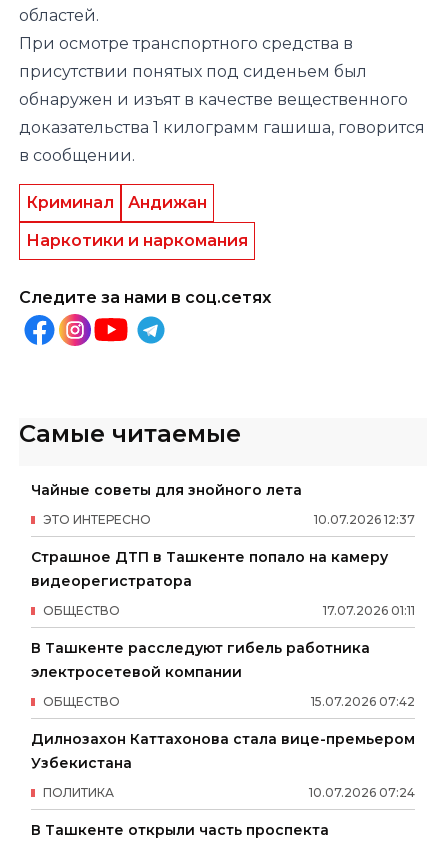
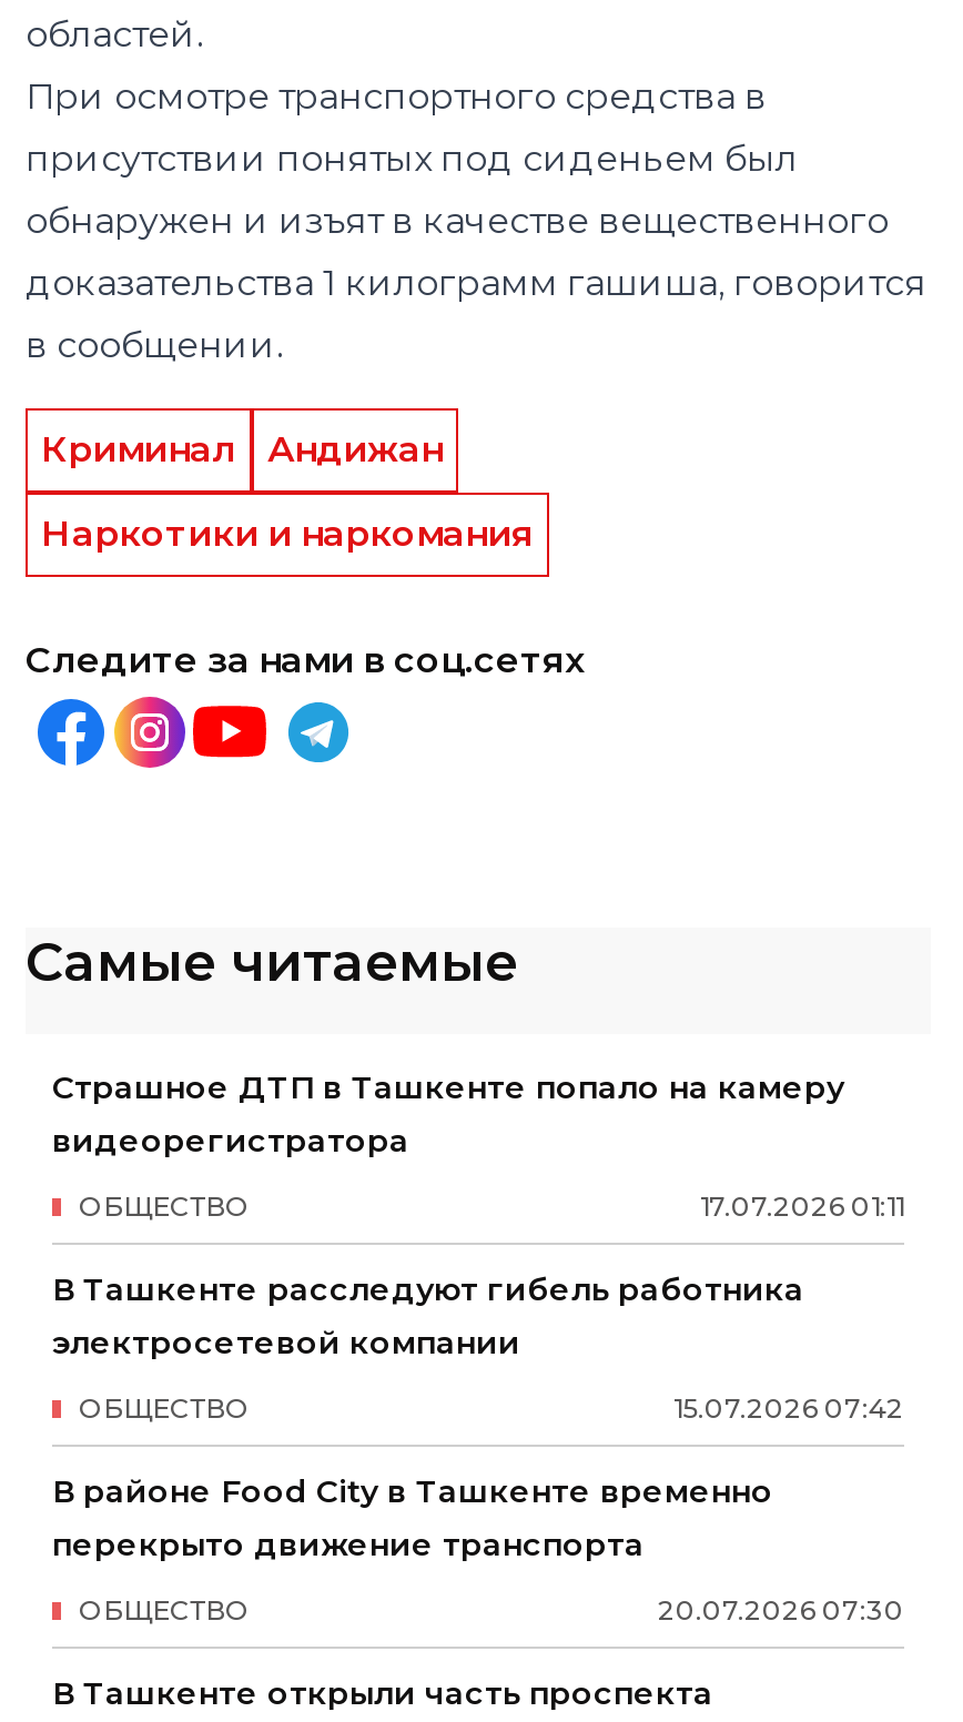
[31,481,415,527] Чайные советы для знойного лета | 10.07.2026 12:37 | ЭТО ИНТЕРЕСНО -> none
[31,730,415,772] Дилнозахон Каттахонова стала вице-премьером | Узбекистана -> [52,1471,773,1564] В районе Food City в Ташкенте временно | перекрыто движение транспорта
[43,785,415,800] 10.07.2026 07:24 | ПОЛИТИКА -> [79,1593,904,1627] 20.07.2026 07:30 | ОБЩЕСТВО

